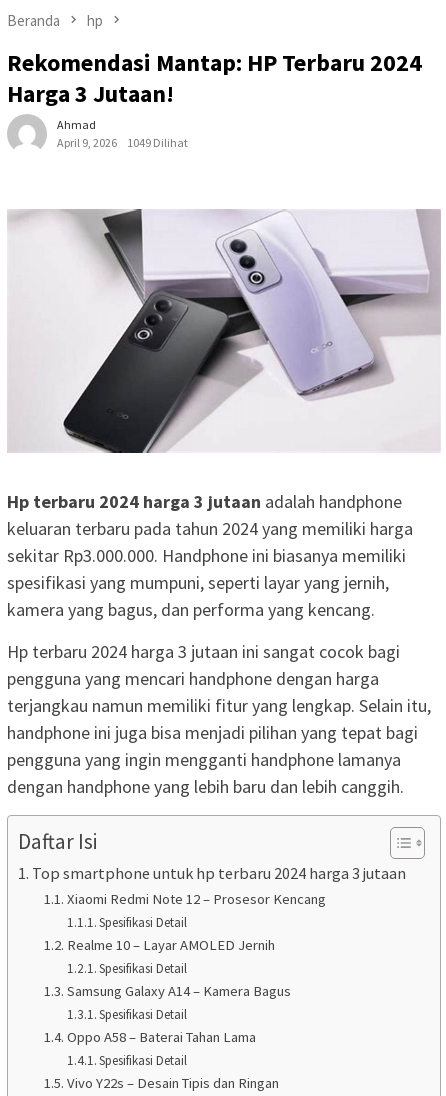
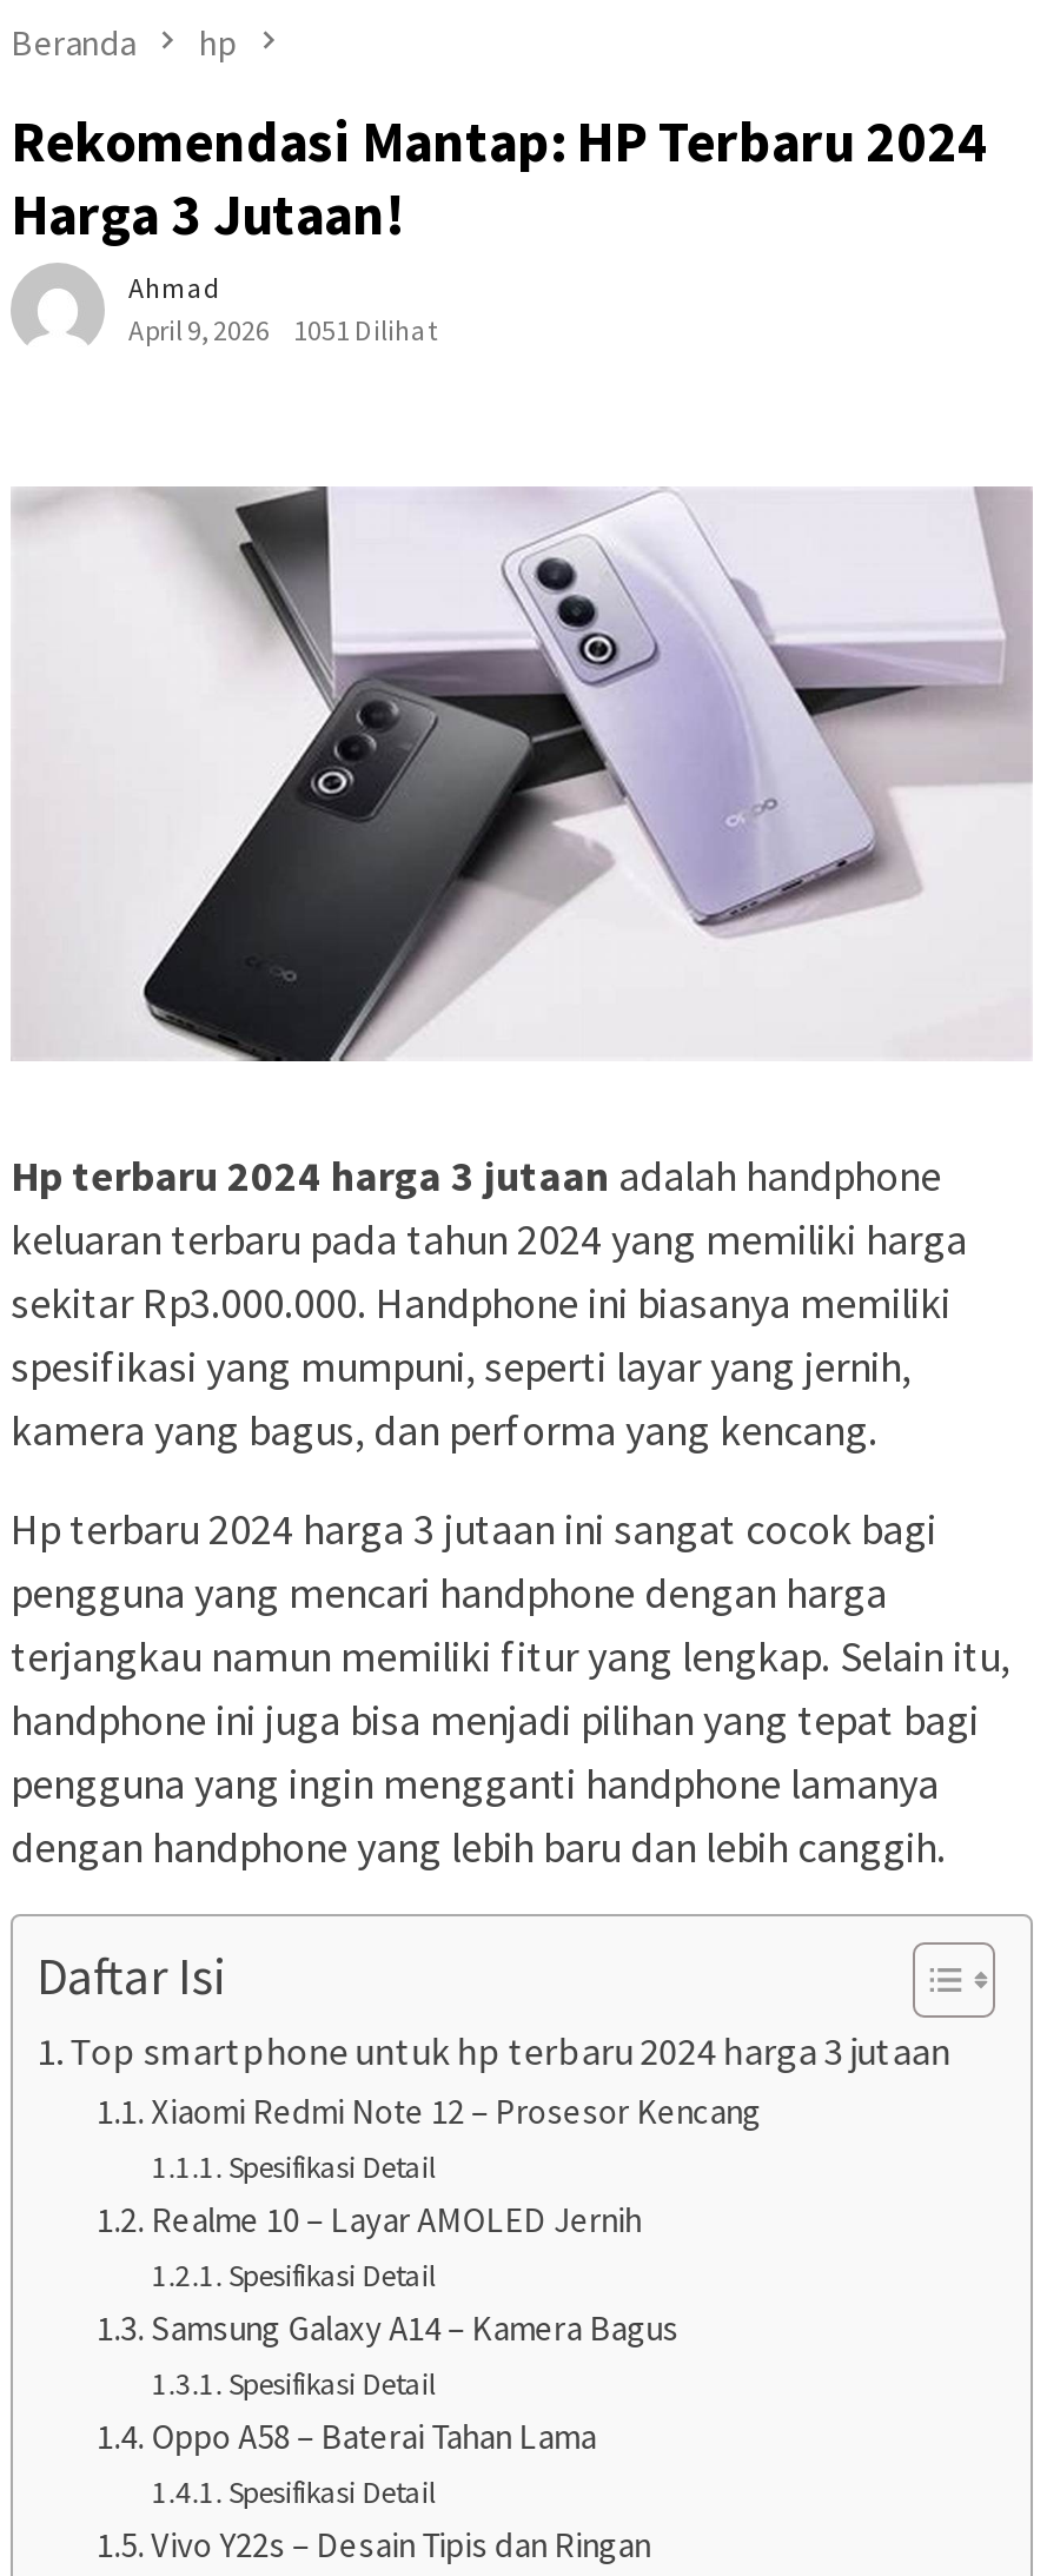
[57,135,188,150] April 9, 2026 1049 Dilihat -> [128,313,437,348] April 9, 2026 1051 Dilihat

